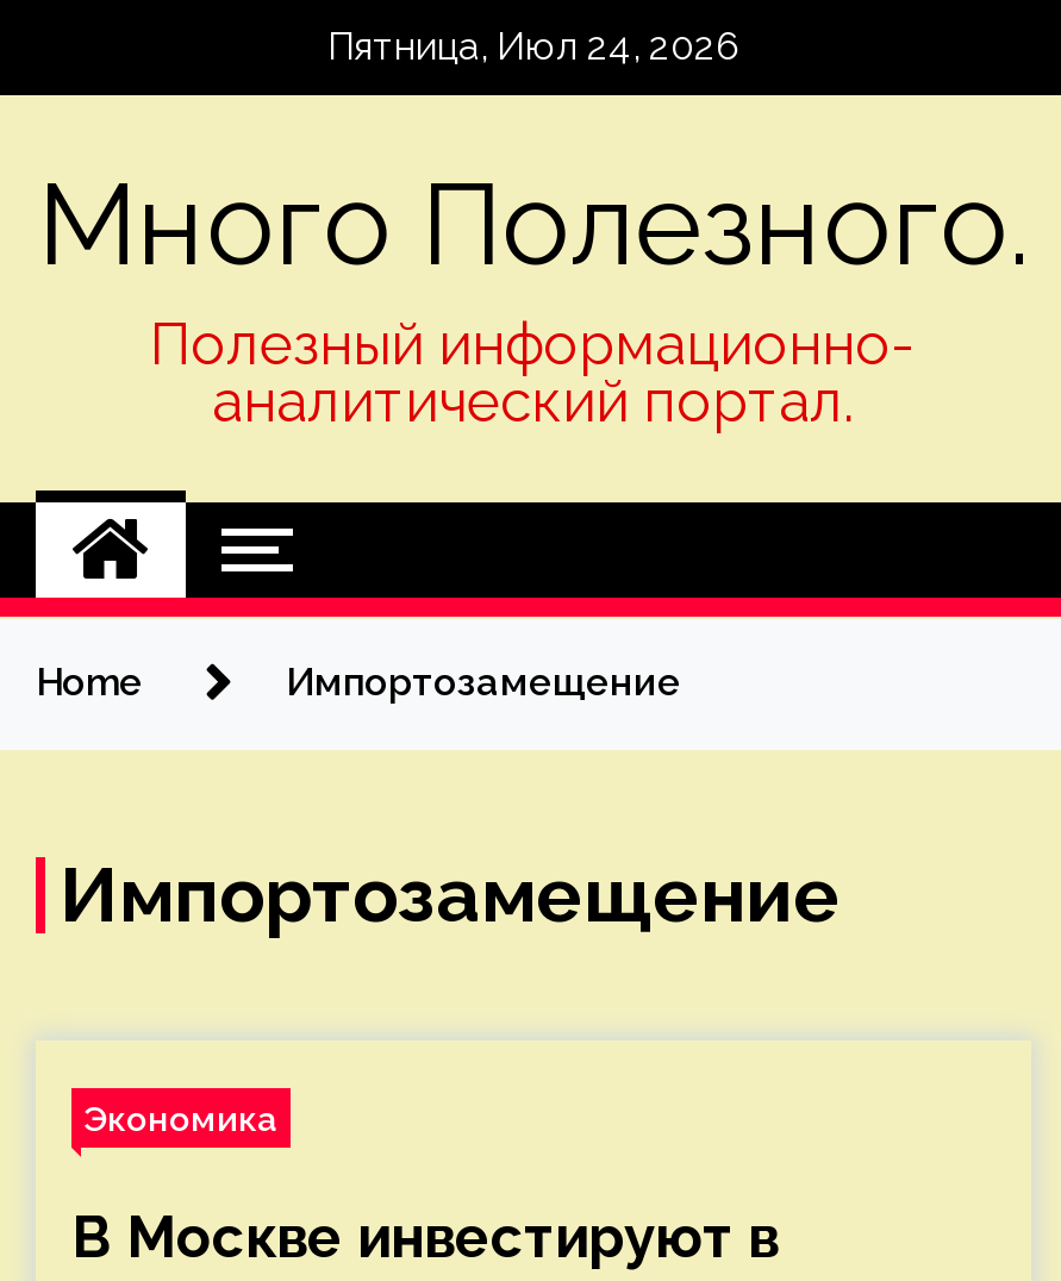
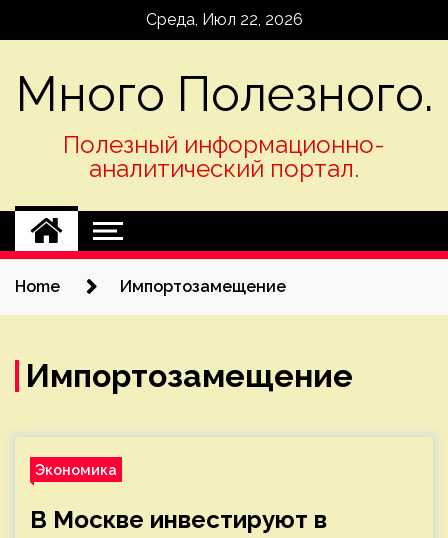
[327,24,739,69] Пятница, Июл 24, 2026 -> [145,10,302,29] Среда, Июл 22, 2026

